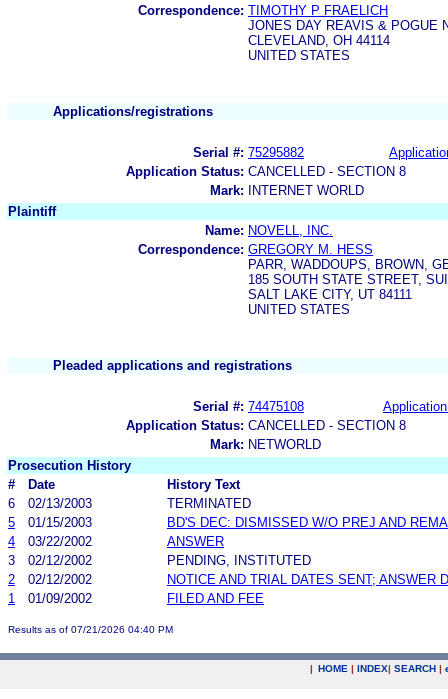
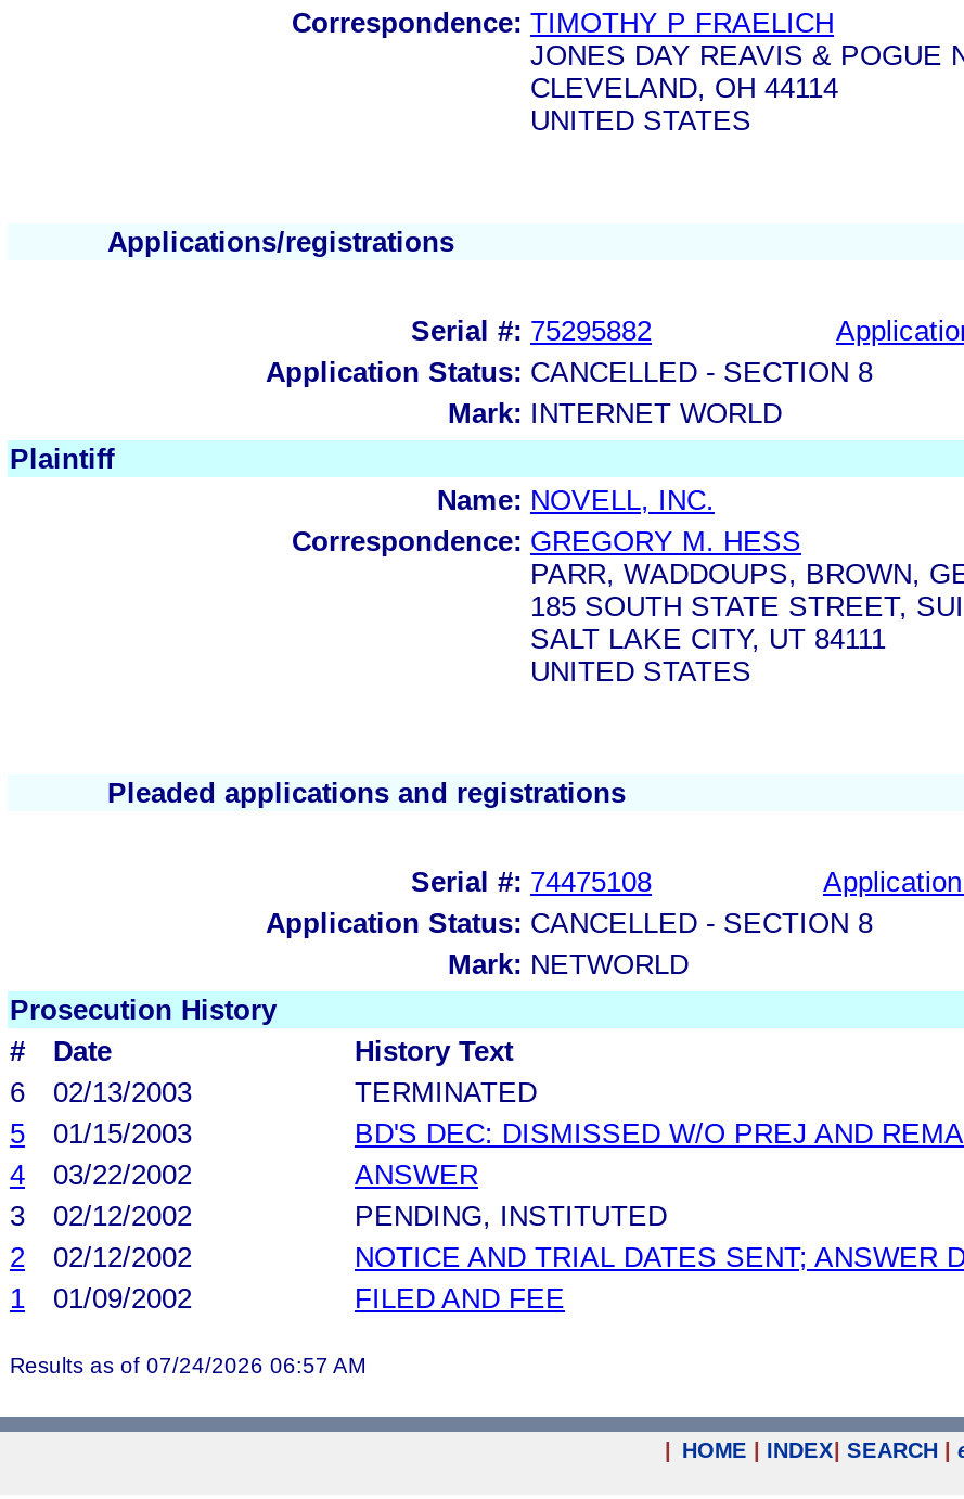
[8,624,173,635] Results as of 07/21/2026 04:40 PM -> [10,1353,365,1377] Results as of 07/24/2026 06:57 AM

